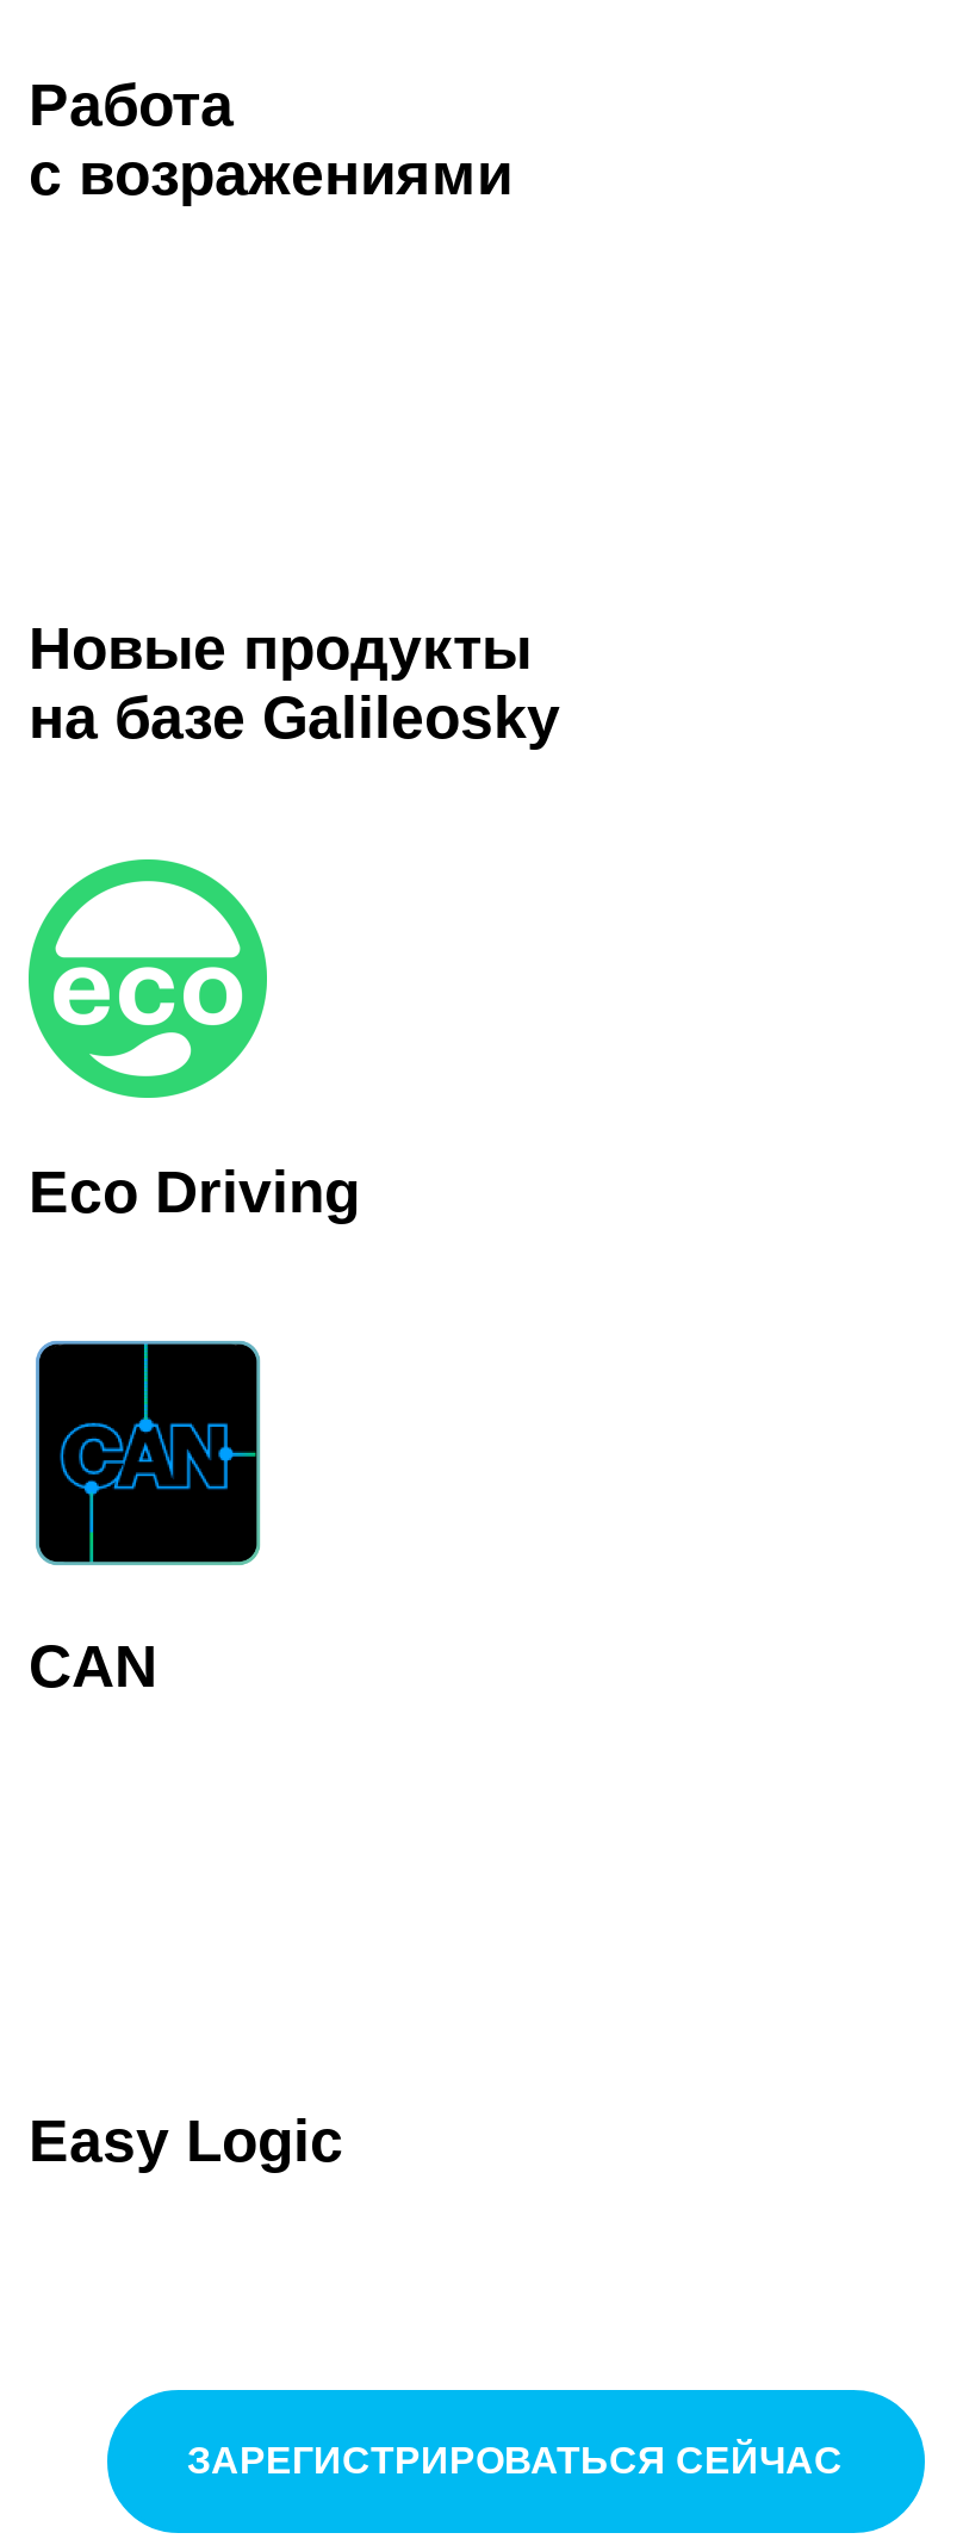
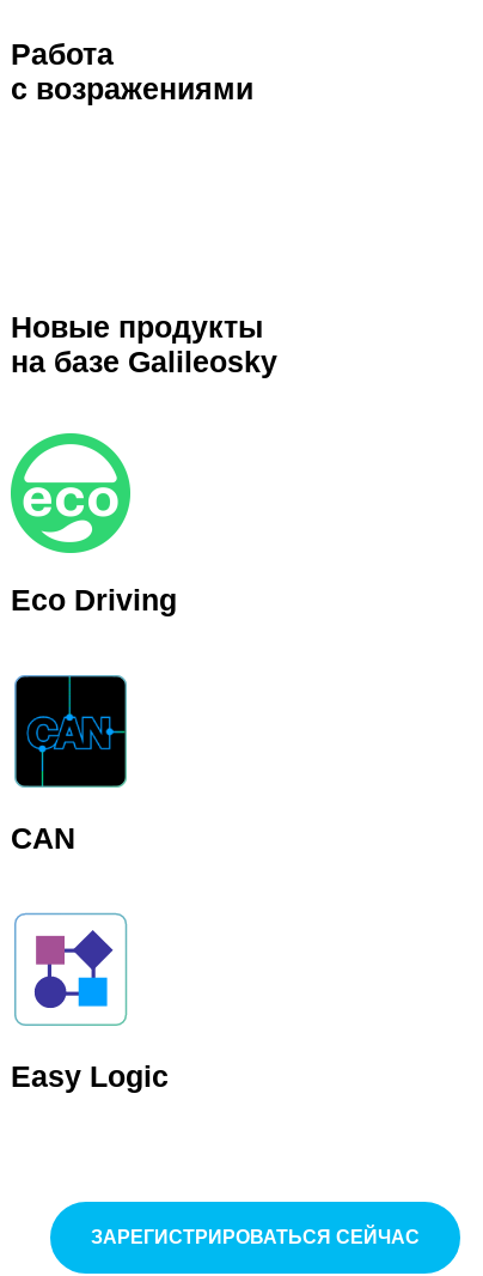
none -> [13,912,128,1027] [image]

